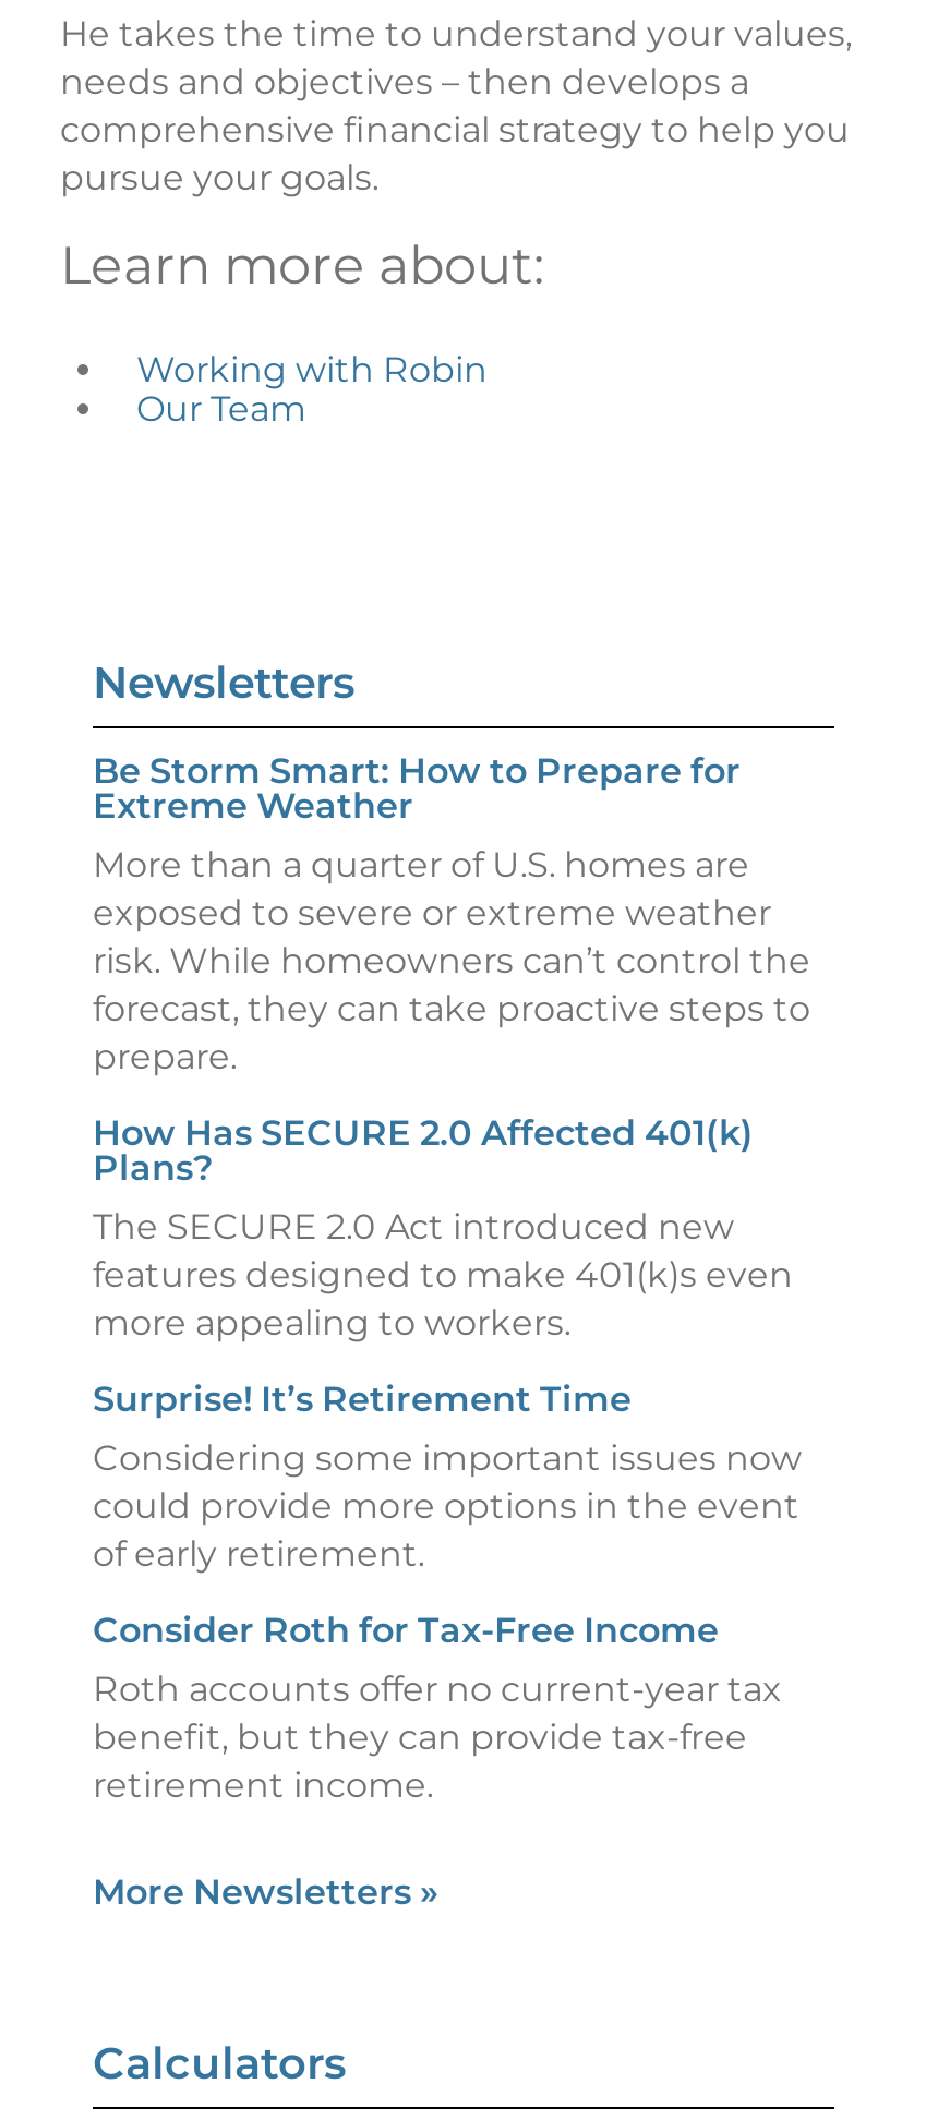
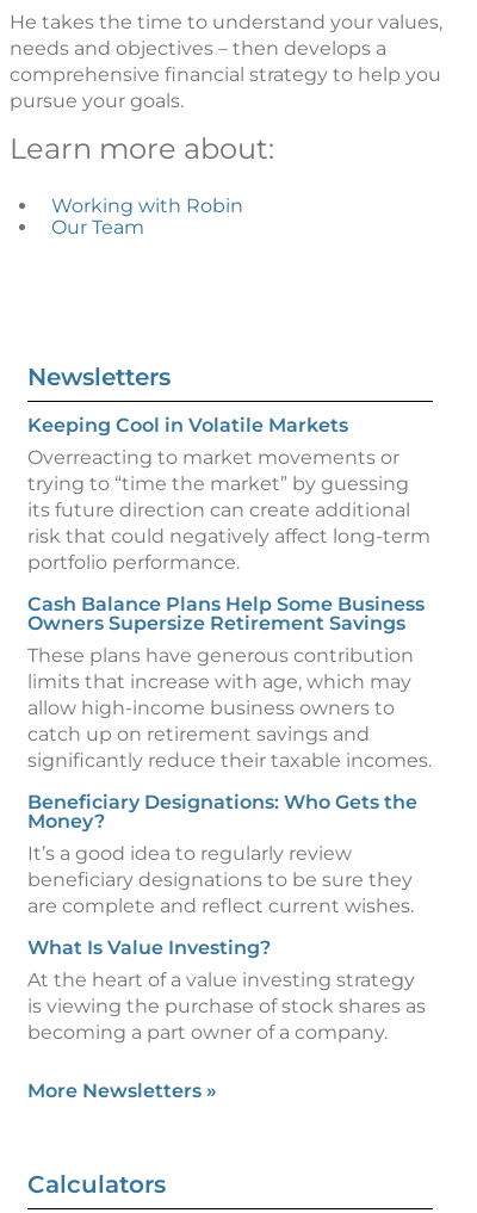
[93,749,810,1077] Be Storm Smart: How to Prepare for | Extreme Weather | More than a quarter of U.S. homes are | exposed to severe or extreme weather | risk. While homeowners can’t control the | forecast, they can take proactive steps to | prepare. -> [27,413,430,573] Keeping Cool in Volatile Markets | Overreacting to market movements or | trying to “time the market” by guessing | its future direction can create additional | risk that could negatively affect long-term | portfolio performance.
[93,1111,793,1343] How Has SECURE 2.0 Affected 401(k) | Plans? | The SECURE 2.0 Act introduced new | features designed to make 401(k)s even | more appealing to workers. -> [27,592,432,771] Cash Balance Plans Help Some Business | Owners Supersize Retirement Savings | These plans have generous contribution | limits that increase with age, which may | allow high-income business owners to | catch up on retirement savings and | significantly reduce their taxable incomes.
[93,1378,802,1574] Surprise! It’s Retirement Time | Considering some important issues now | could provide more options in the event | of early retirement. -> [27,790,417,917] Beneficiary Designations: Who Gets the | Money? | It’s a good idea to regularly review | beneficiary designations to be sure they | are complete and reflect current wishes.
[93,1609,782,1805] Consider Roth for Tax-Free Income | Roth accounts offer no current-year tax | benefit, but they can provide tax-free | retirement income. -> [27,936,426,1043] What Is Value Investing? | At the heart of a value investing strategy | is viewing the purchase of stock shares as | becoming a part owner of a company.

